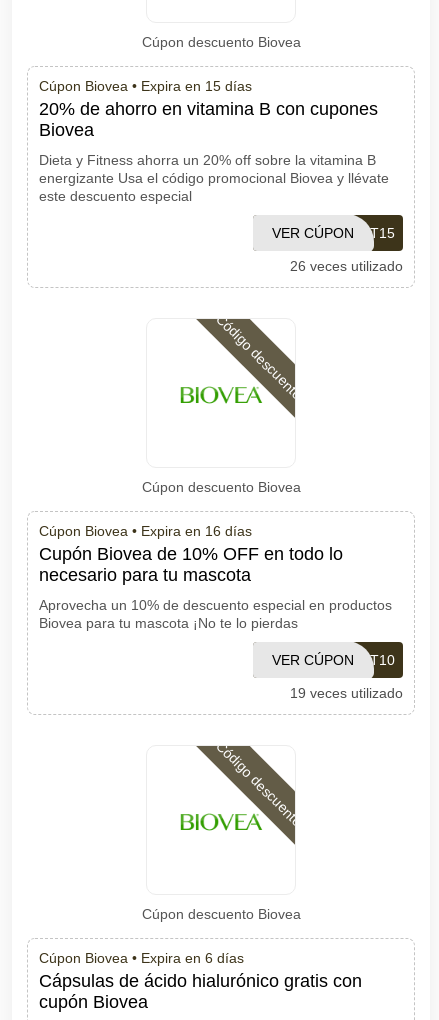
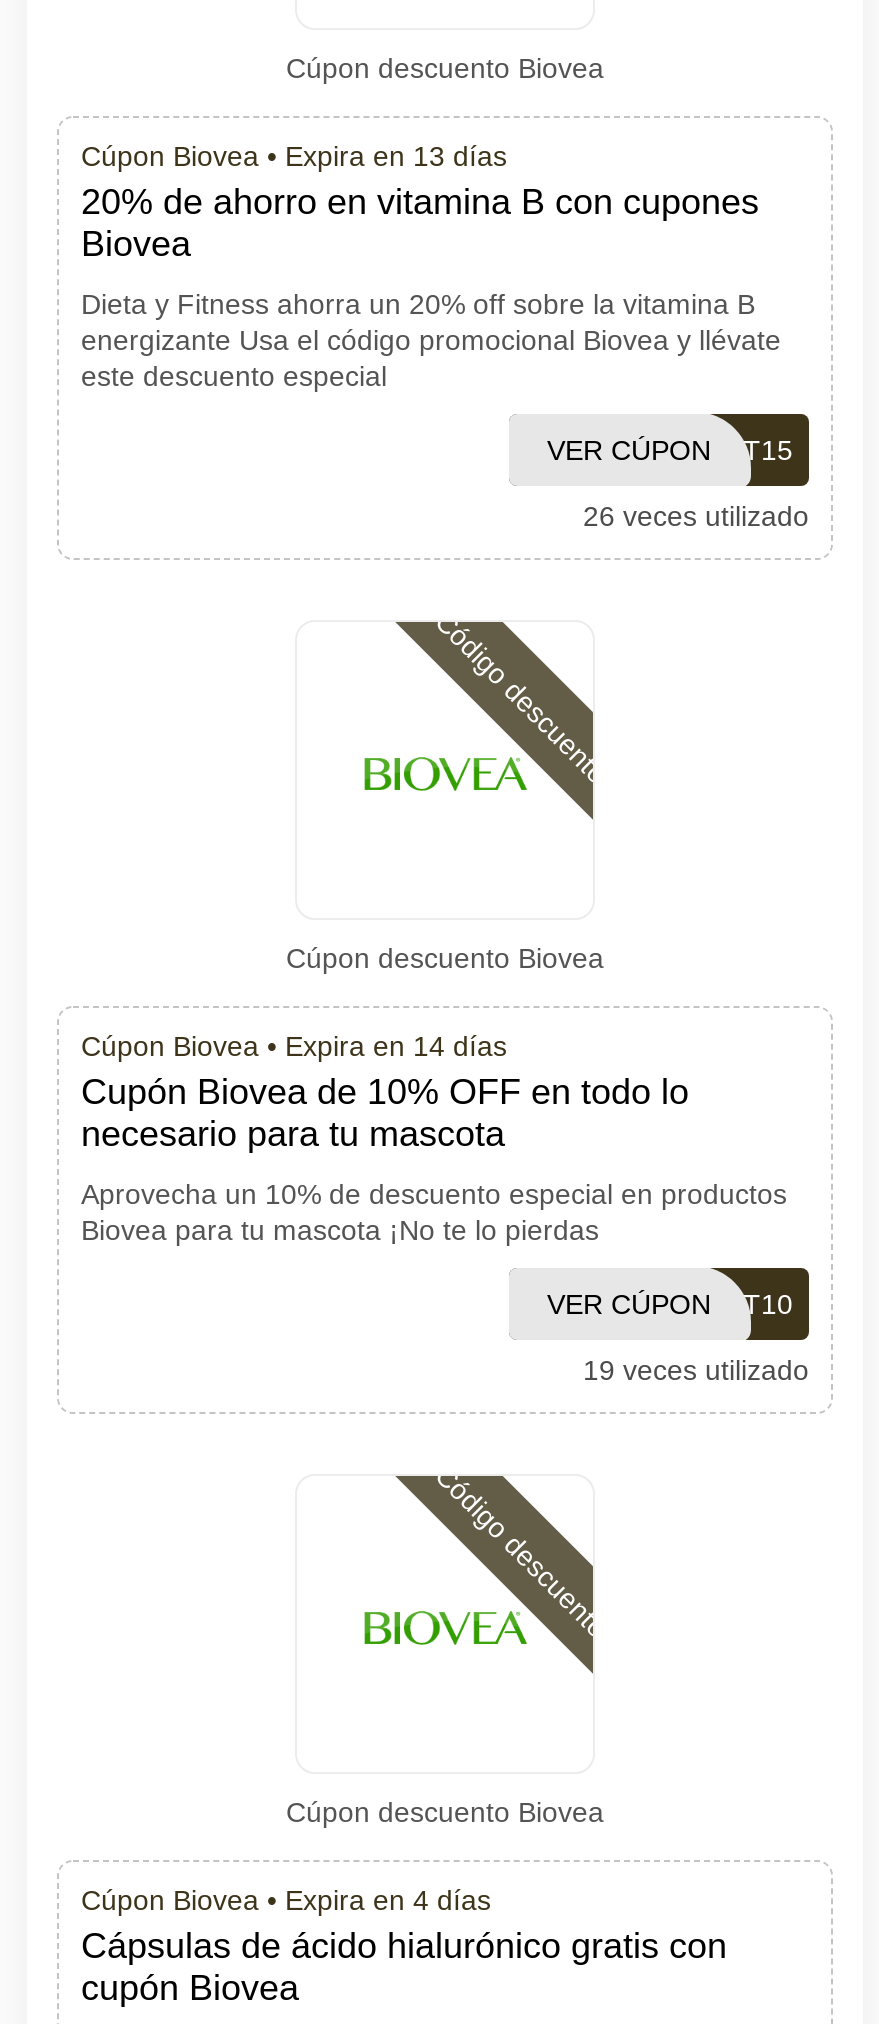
[39,78,252,94] Cúpon Biovea • Expira en 15 días -> [81,140,507,172] Cúpon Biovea • Expira en 13 días
[39,523,252,539] Cúpon Biovea • Expira en 16 días -> [81,1030,507,1062] Cúpon Biovea • Expira en 14 días
[39,950,244,966] Cúpon Biovea • Expira en 6 días -> [81,1884,491,1916] Cúpon Biovea • Expira en 4 días

